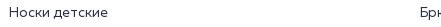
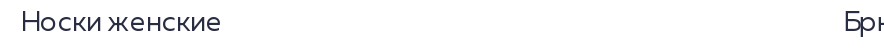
[9,6,108,20] Носки детские -> [20,9,222,37] Носки женские

